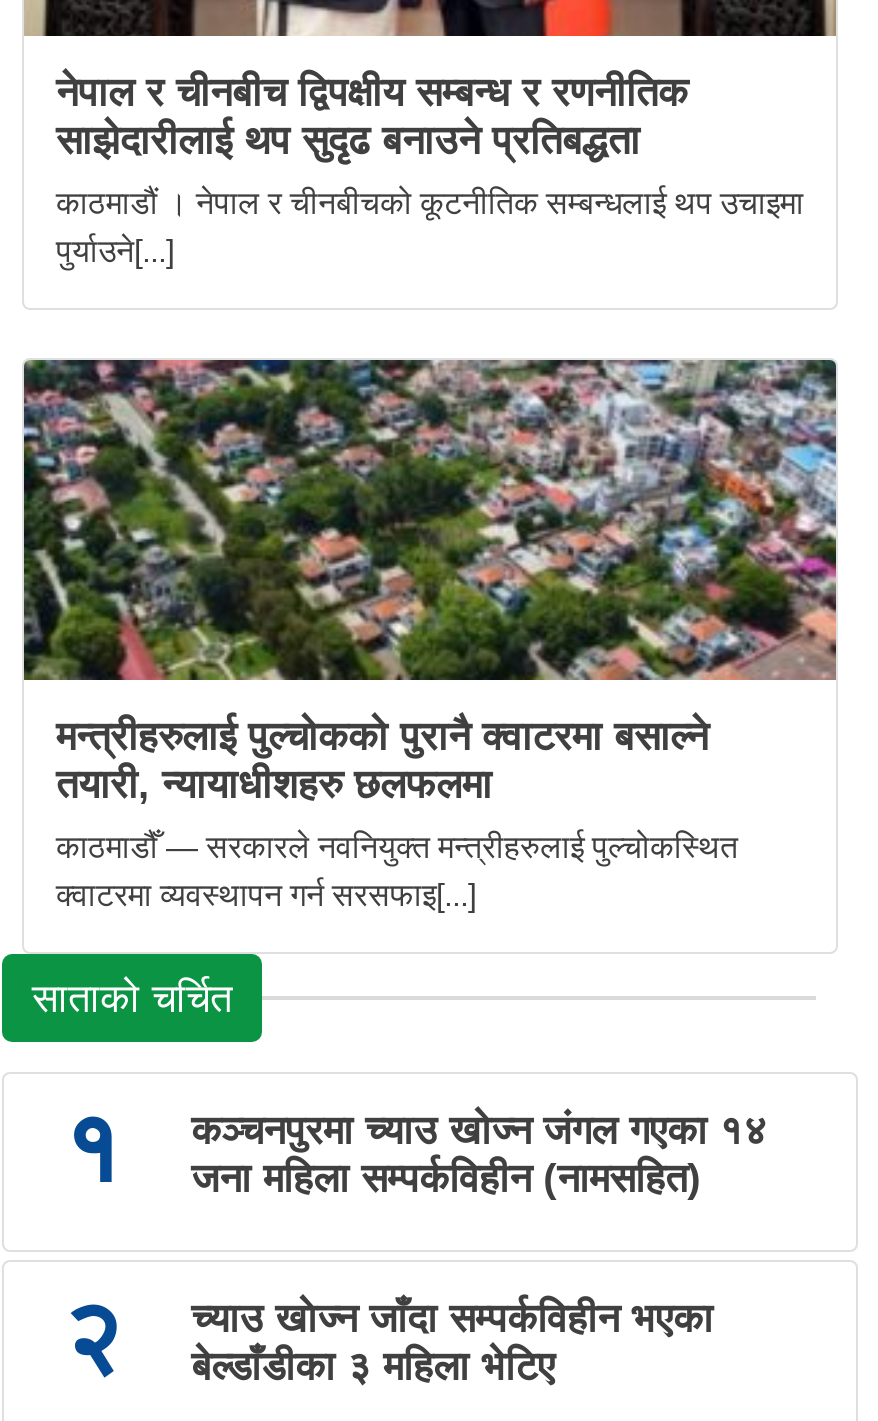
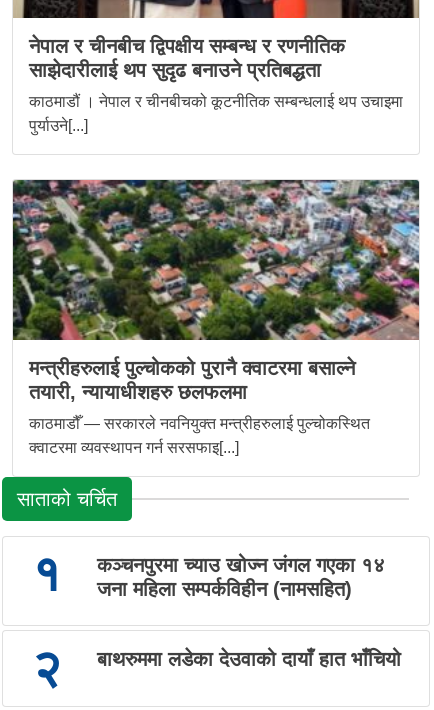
[191,1296,713,1388] च्याउ खाेज्न जाँदा सम्पर्कविहीन भएका | बेल्डाँडीका ३ महिला भेटिए -> [97,648,401,670] बाथरुममा लडेका देउवाको दायाँ हात भाँचियो

